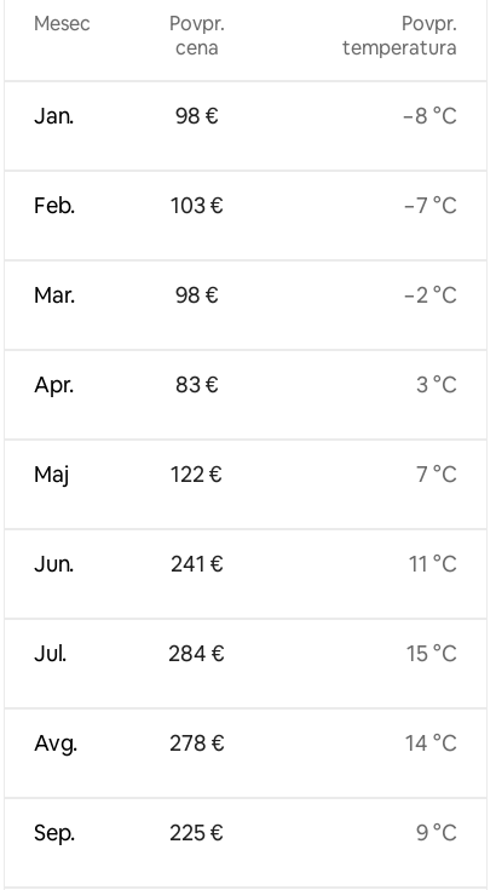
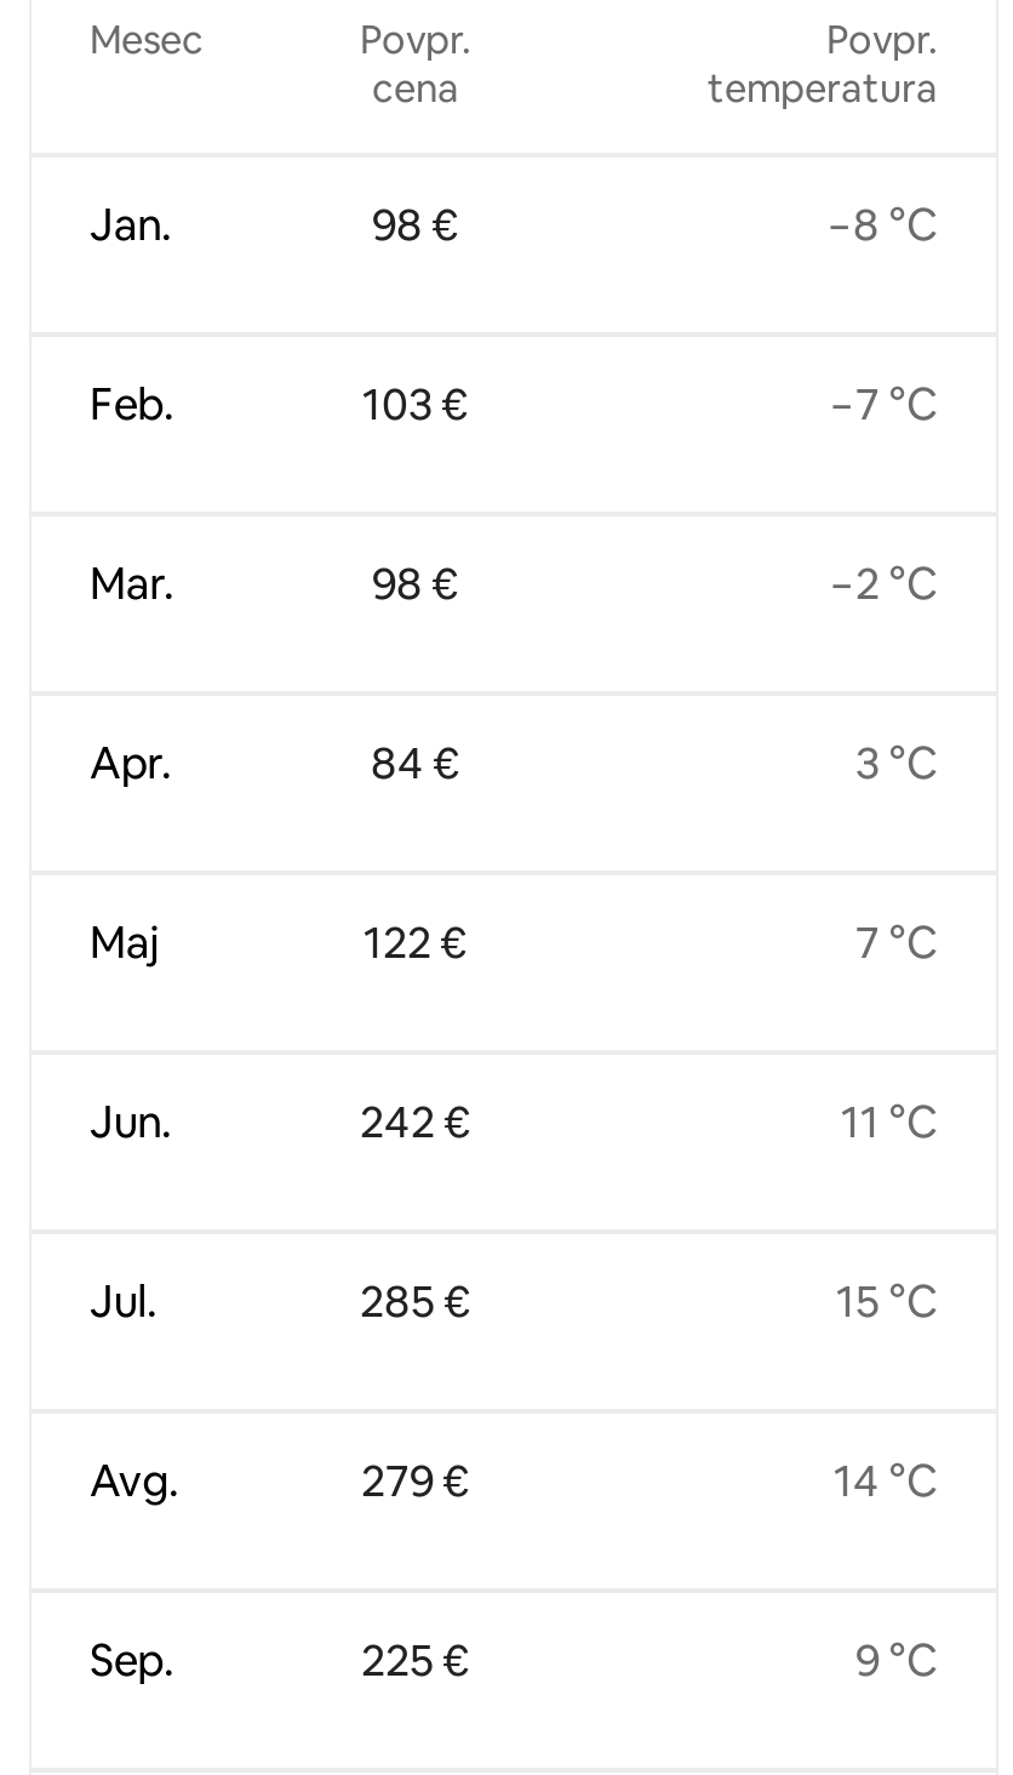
[175,370,218,398] 83 € -> [371,735,460,791] 84 €
[170,549,223,577] 241 € -> [360,1094,471,1149] 242 €
[168,639,225,667] 284 € -> [360,1273,471,1329] 285 €
[169,728,224,756] 278 € -> [361,1452,470,1508] 279 €

